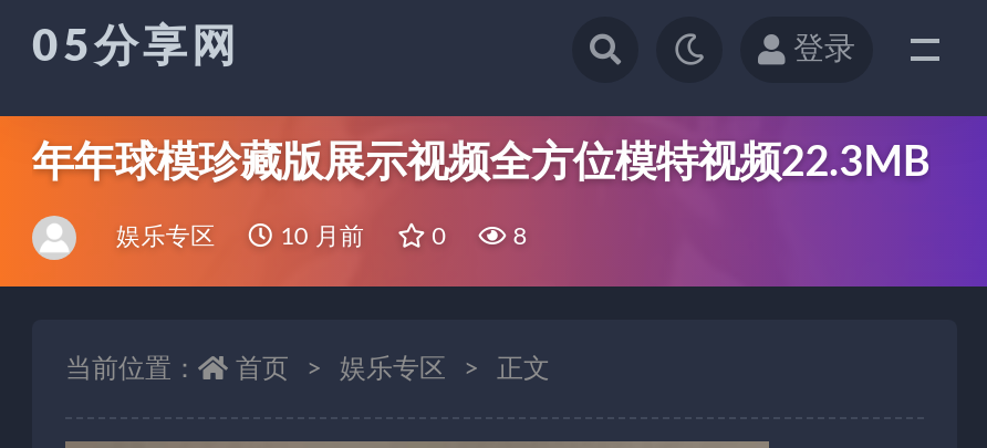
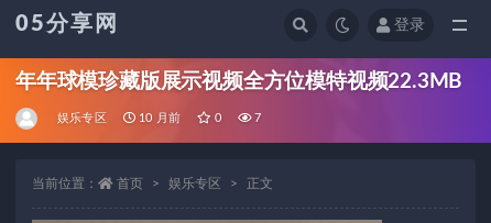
[506,225,526,249] 8 -> [251,112,261,124] 7

